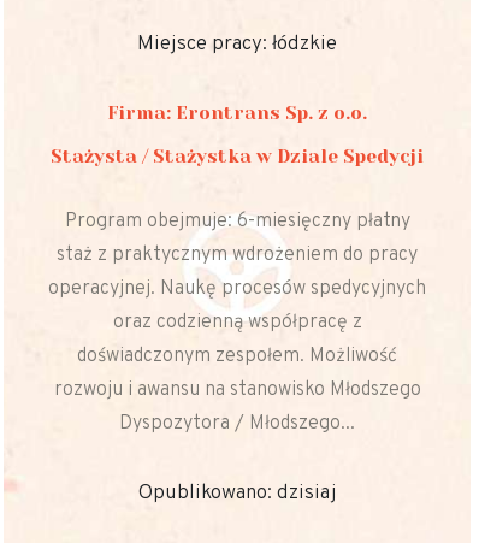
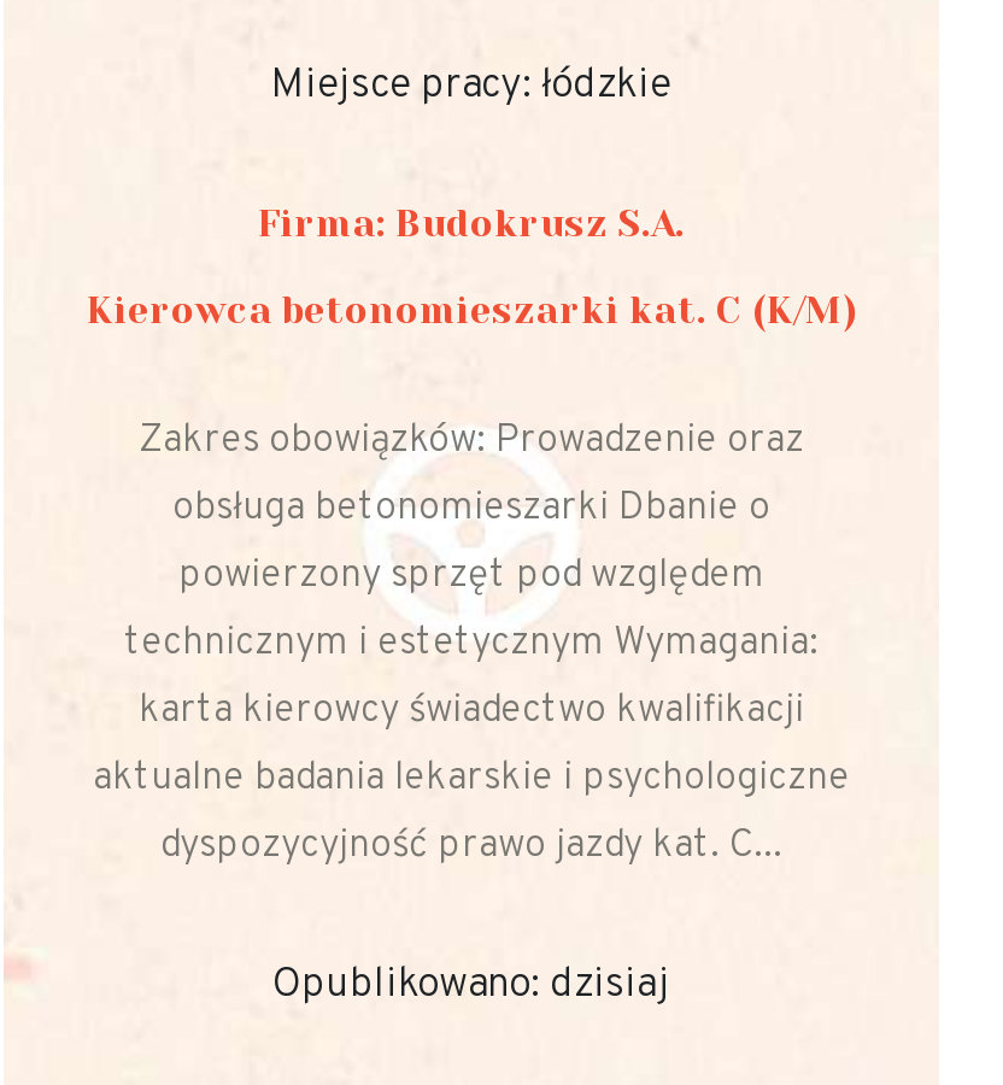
[107,102,367,123] Firma: Erontrans Sp. z o.o. -> [258,203,685,246] Firma: Budokrusz S.A.
[51,145,424,167] Stażysta / Stażystka w Dziale Spedycji -> [87,289,856,333] Kierowca betonomieszarki kat. C (K/M)
[48,209,426,435] Program obejmuje: 6-miesięczny płatny | staż z praktycznym wdrożeniem do pracy | operacyjnej. Naukę procesów spedycyjnych | oraz codzienną współpracę z | doświadczonym zespołem. Możliwość | rozwoju i awansu na stanowisko Młodszego | Dyspozytora / Młodszego... -> [93,417,850,870] Zakres obowiązków: Prowadzenie oraz | obsługa betonomieszarki Dbanie o | powierzony sprzęt pod względem | technicznym i estetycznym Wymagania: | karta kierowcy świadectwo kwalifikacji | aktualne badania lekarskie i psychologiczne | dyspozycyjność prawo jazdy kat. C...

